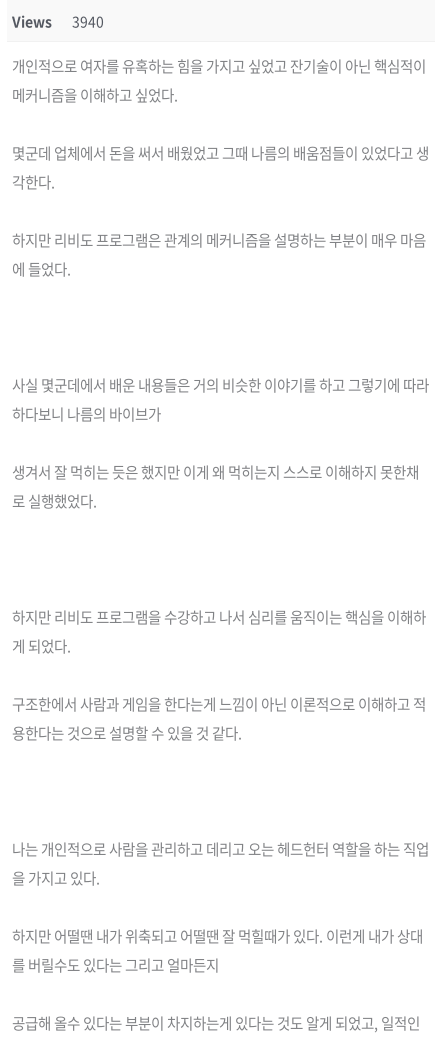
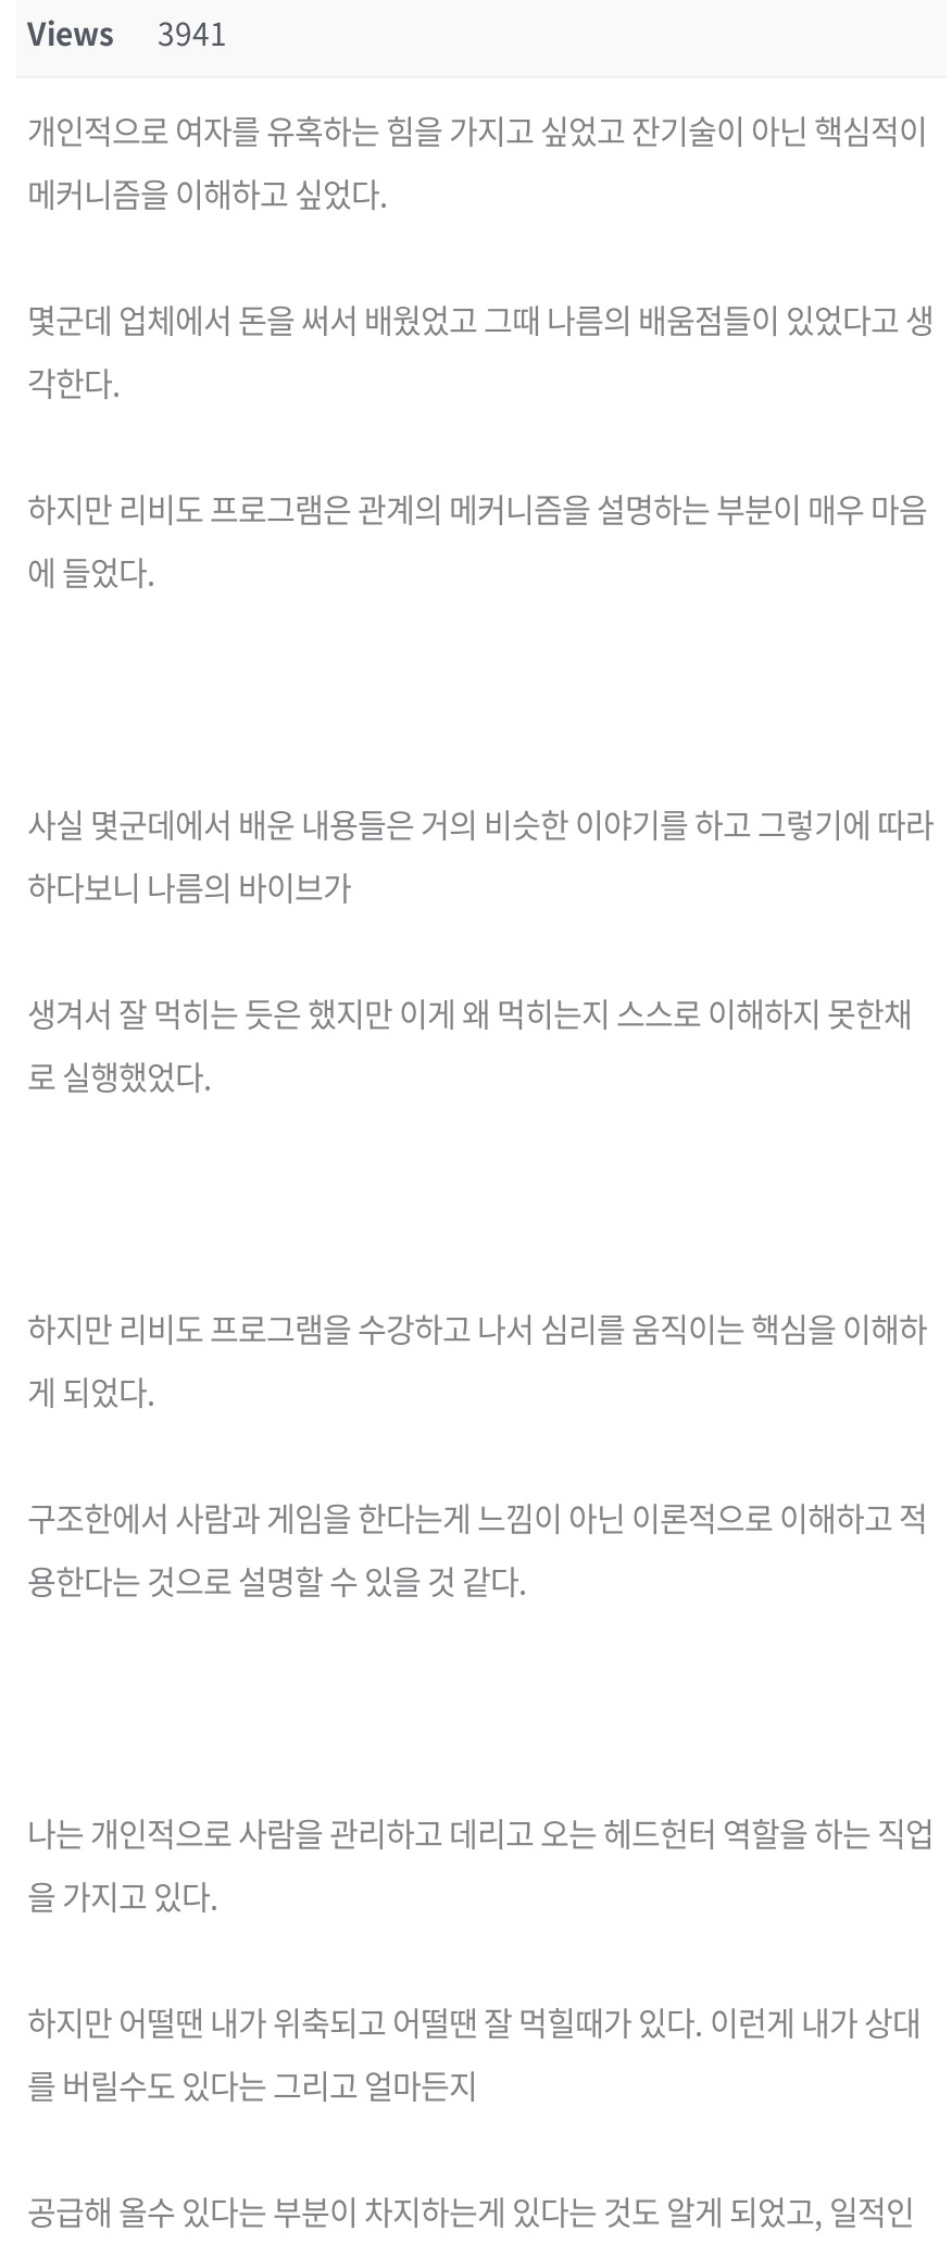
[12,11,104,31] Views 3940 -> [27,11,227,54] Views 3941

